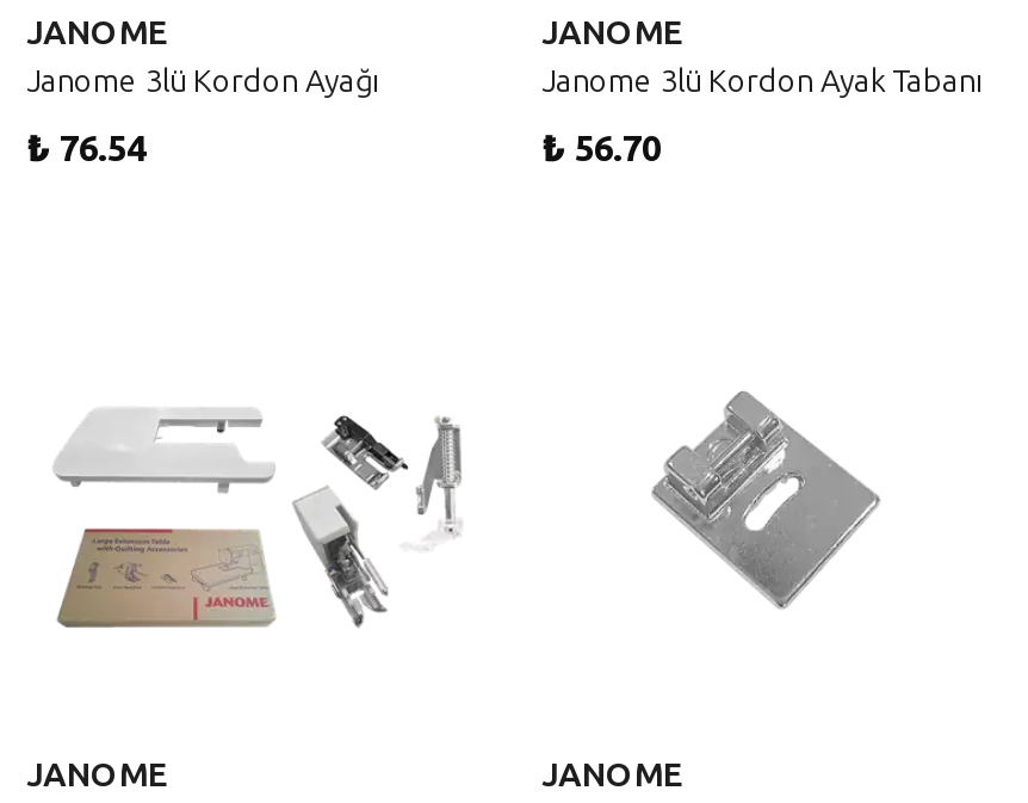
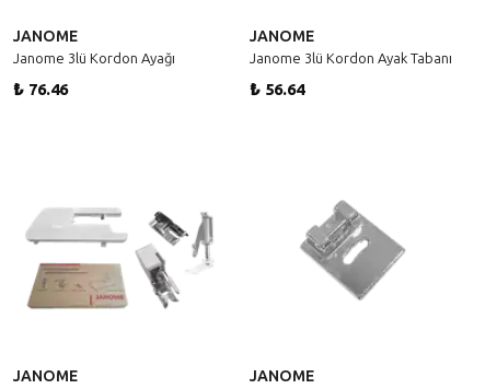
[26,128,145,171] ₺ 76.54 -> [13,80,68,99] ₺ 76.46
[541,128,661,171] ₺ 56.70 -> [250,80,304,99] ₺ 56.64

